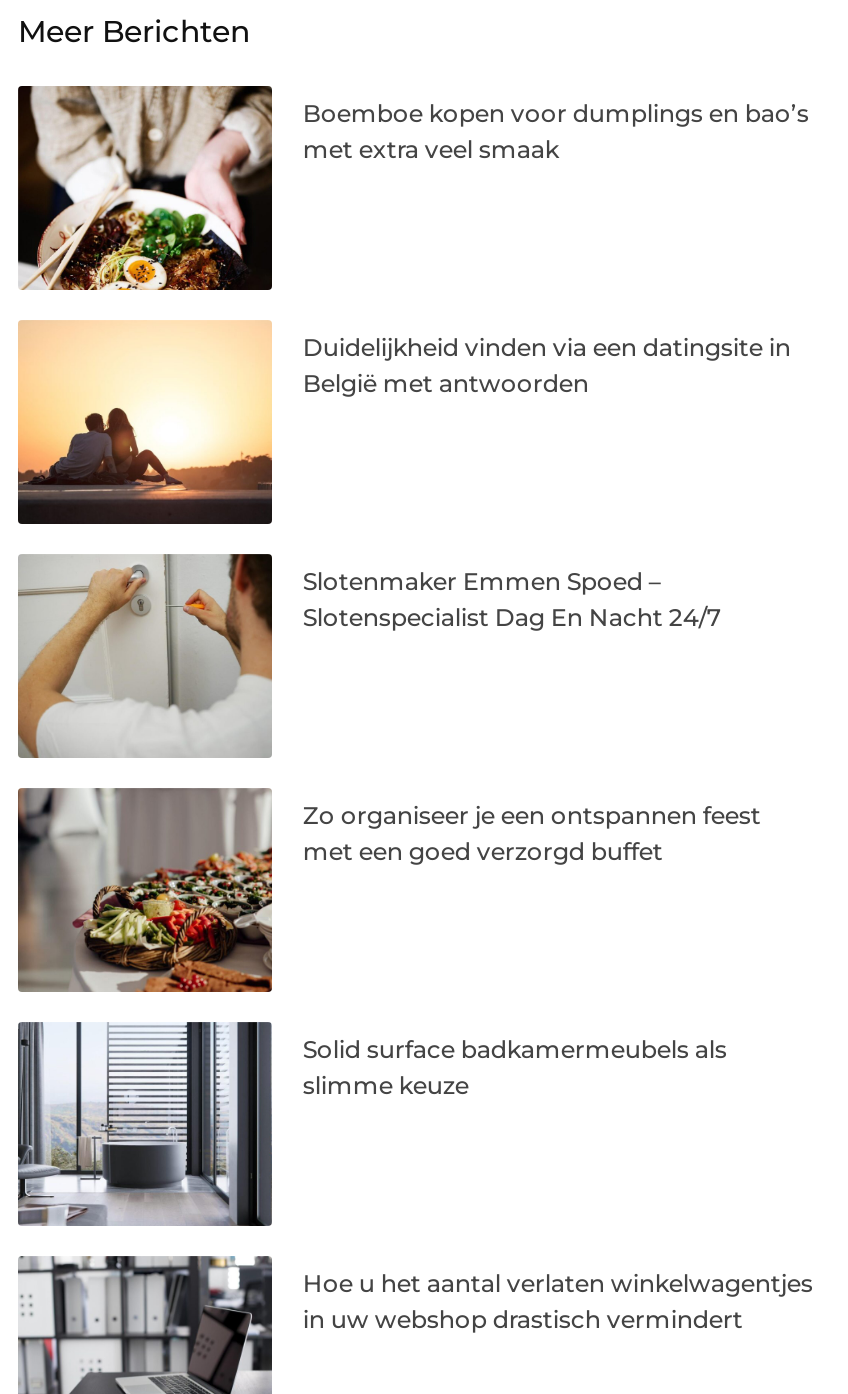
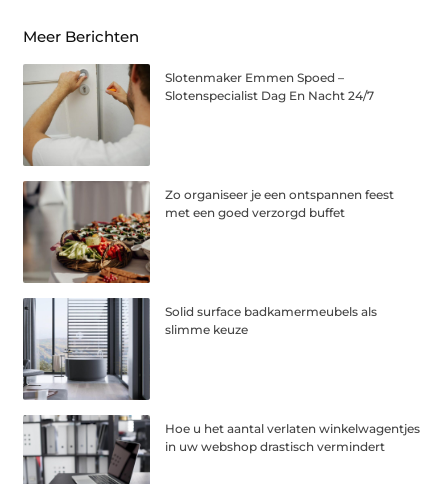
[16,86,809,292] [image] | Boemboe kopen voor dumplings en bao’s | met extra veel smaak -> none
[16,320,791,526] [image] | Duidelijkheid vinden via een datingsite in | België met antwoorden -> none

